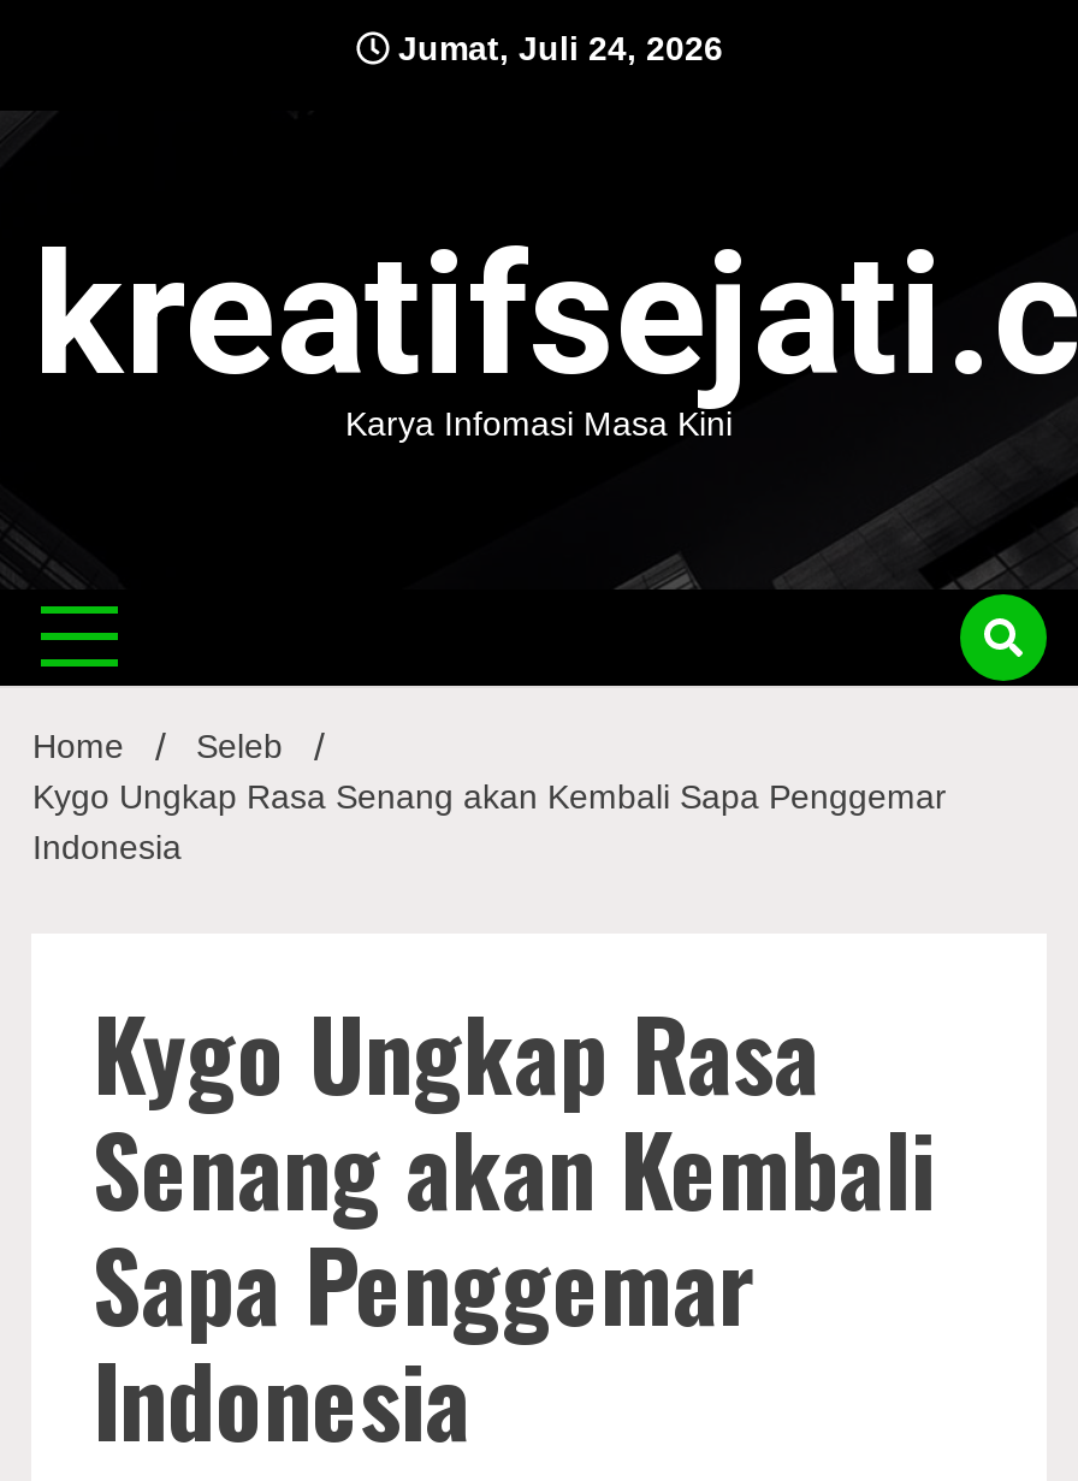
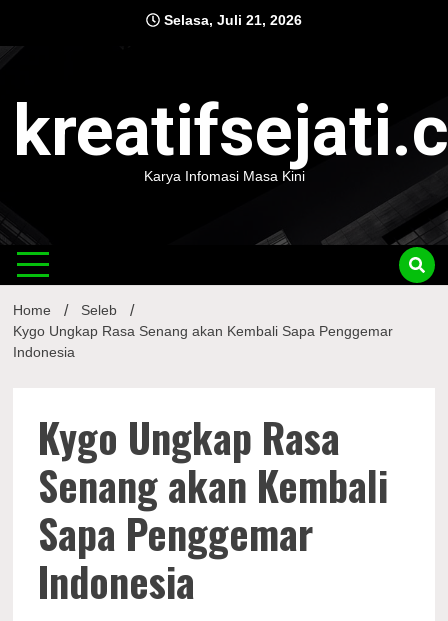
[389,29,723,67] Jumat, Juli 24, 2026 -> [160,12,302,28] Selasa, Juli 21, 2026

